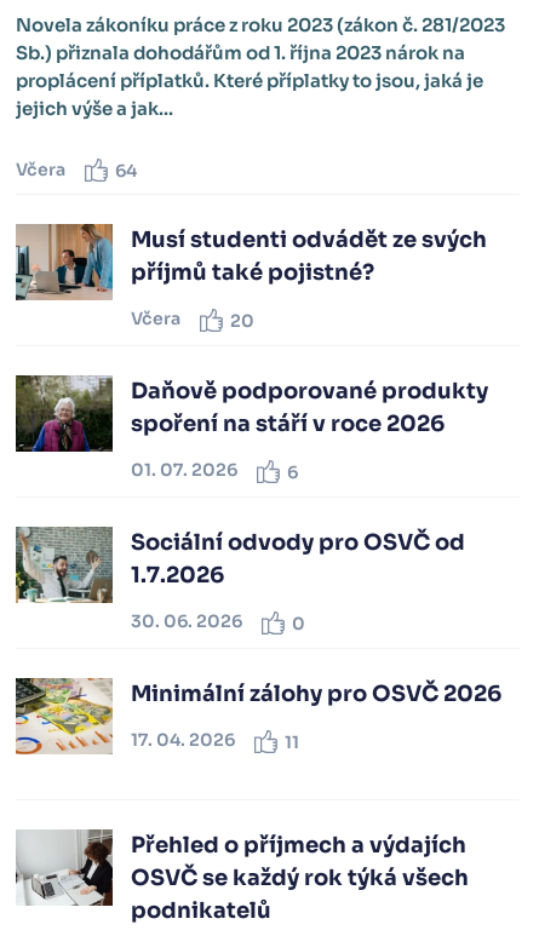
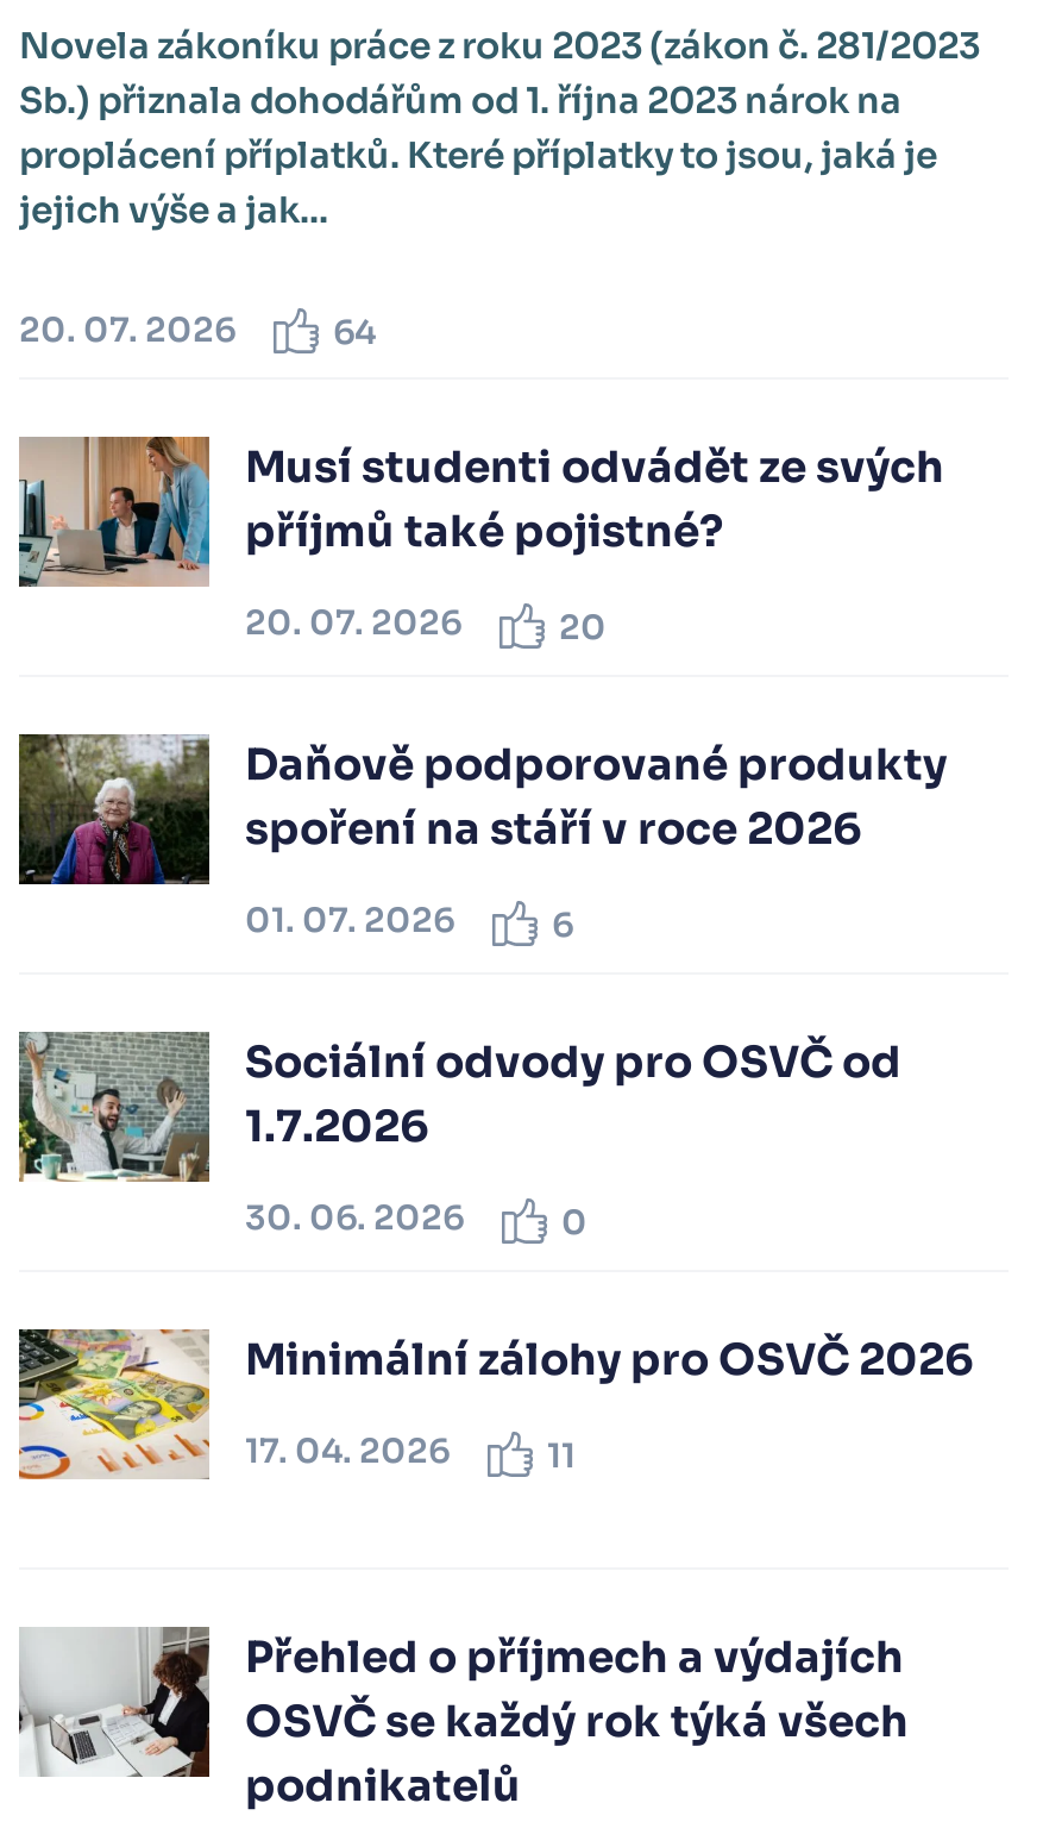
[16,158,65,180] Včera -> [19,308,235,350] 20. 07. 2026
[131,308,180,330] Včera -> [245,602,461,645] 20. 07. 2026

